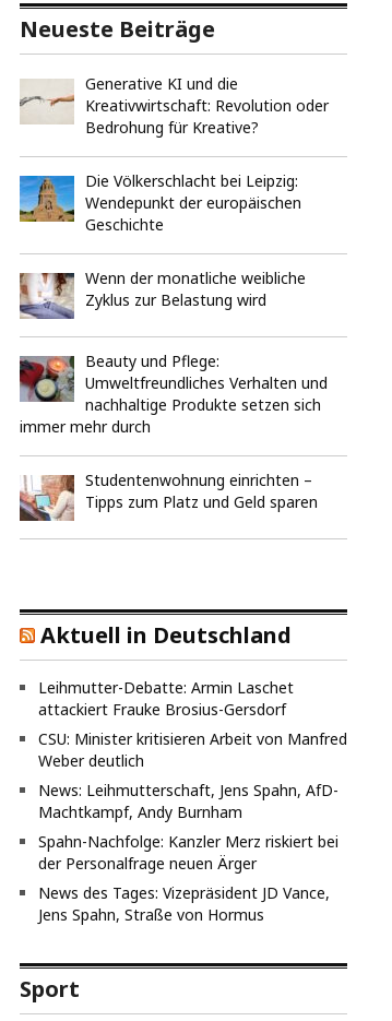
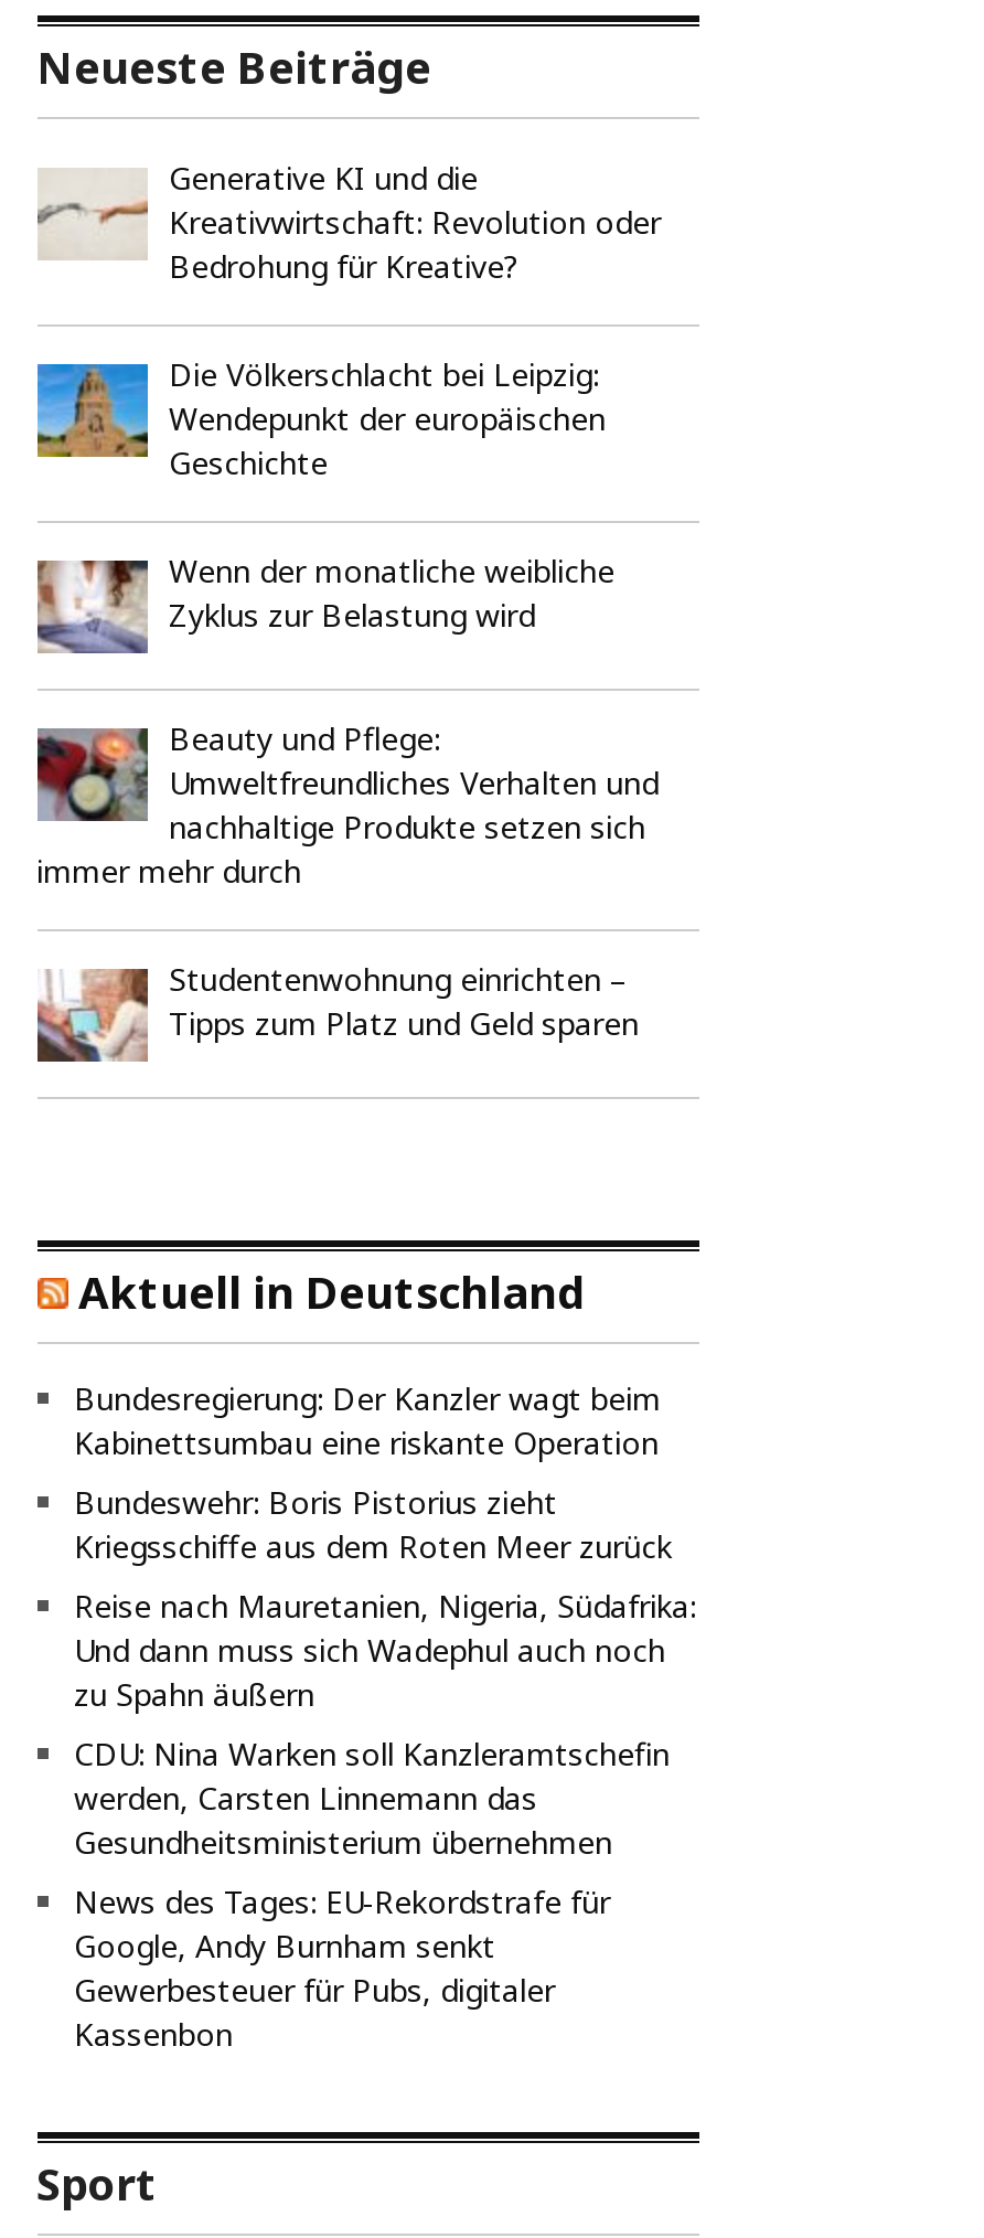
[38,677,347,925] Leihmutter-Debatte: Armin Laschet | attackiert Frauke Brosius-Gersdorf | CSU: Minister kritisieren Arbeit von Manfred | Weber deutlich | News: Leihmutterschaft, Jens Spahn, AfD- | Machtkampf, Andy Burnham | Spahn-Nachfolge: Kanzler Merz riskiert bei | der Personalfrage neuen Ärger | News des Tages: Vizepräsident JD Vance, | Jens Spahn, Straße von Hormus -> [74,1377,696,2055] Bundesregierung: Der Kanzler wagt beim | Kabinettsumbau eine riskante Operation | Bundeswehr: Boris Pistorius zieht | Kriegsschiffe aus dem Roten Meer zurück | Reise nach Mauretanien, Nigeria, Südafrika: | Und dann muss sich Wadephul auch noch | zu Spahn äußern | CDU: Nina Warken soll Kanzleramtschefin | werden, Carsten Linnemann das | Gesundheitsministerium übernehmen | News des Tages: EU-Rekordstrafe für | Google, Andy Burnham senkt | Gewerbesteuer für Pubs, digitaler | Kassenbon

